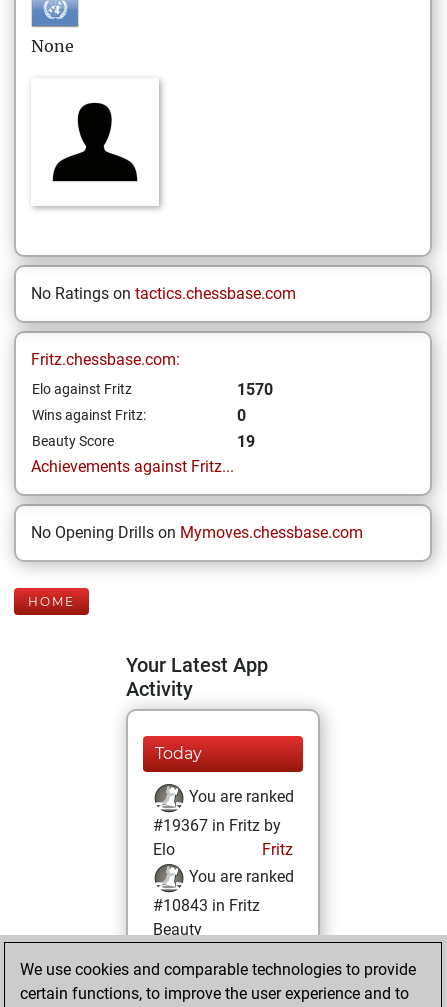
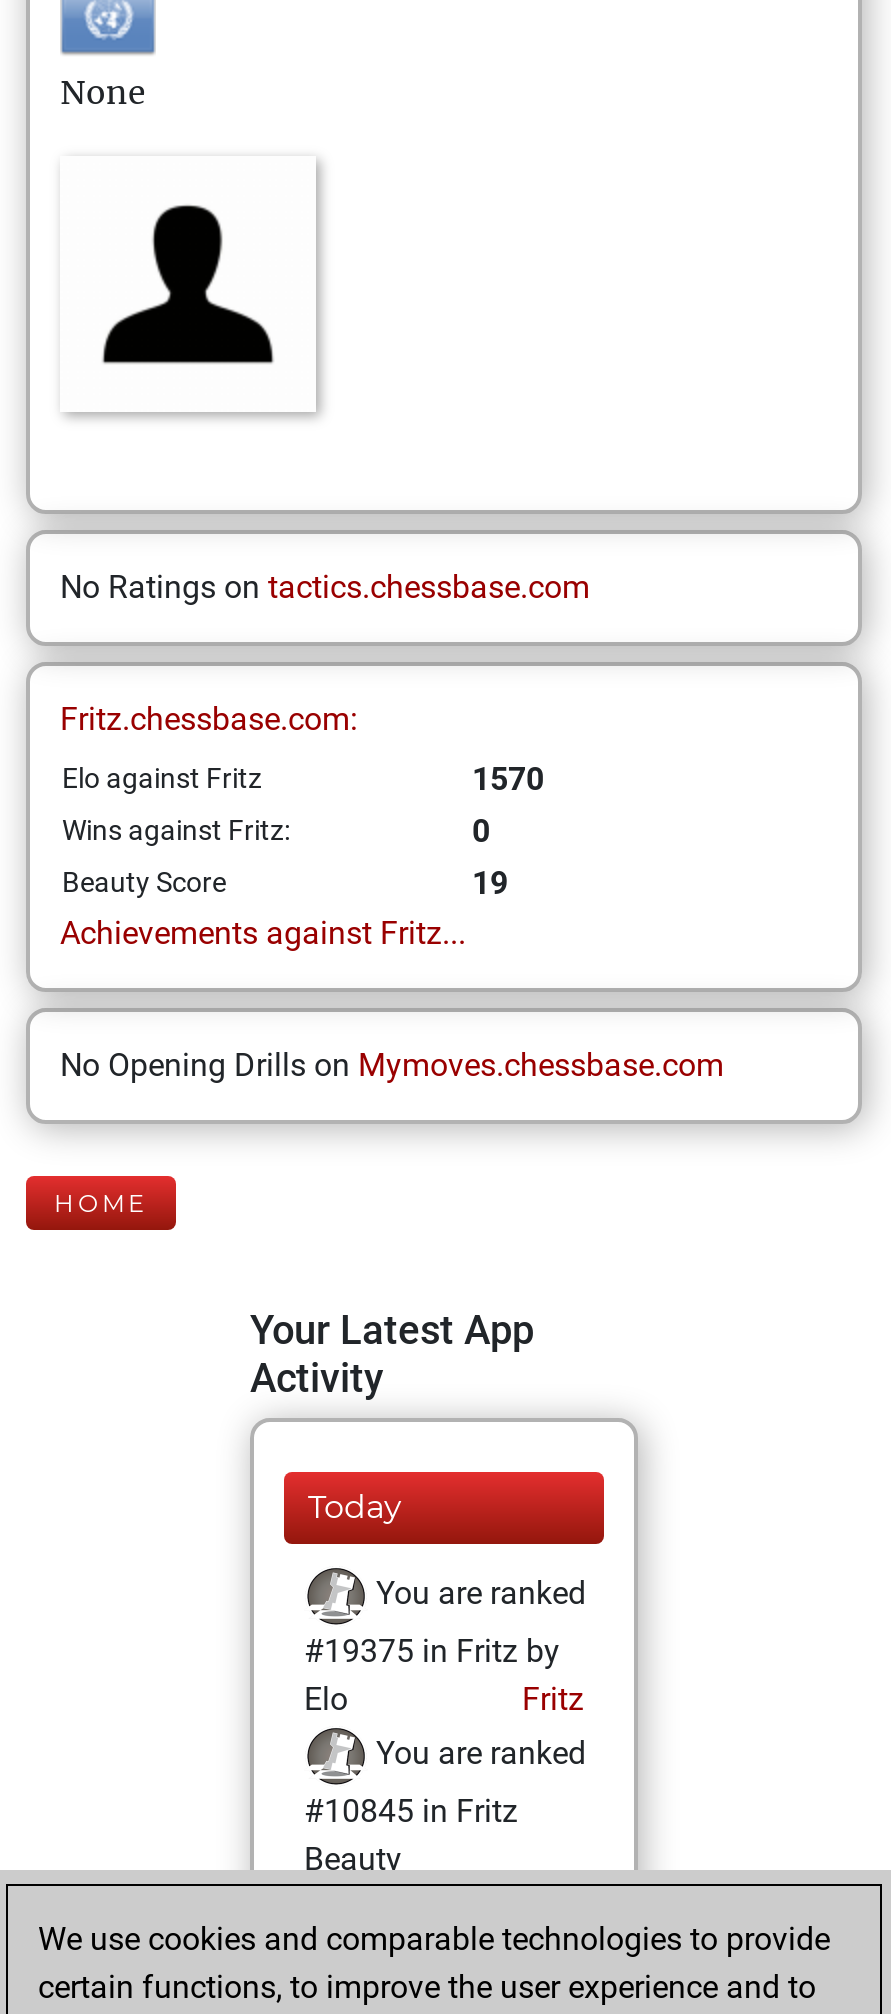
[153,816,281,835] #19367 in Fritz by -> [304,1632,560,1670] #19375 in Fritz by
[153,896,260,915] #10843 in Fritz -> [304,1792,518,1830] #10845 in Fritz

